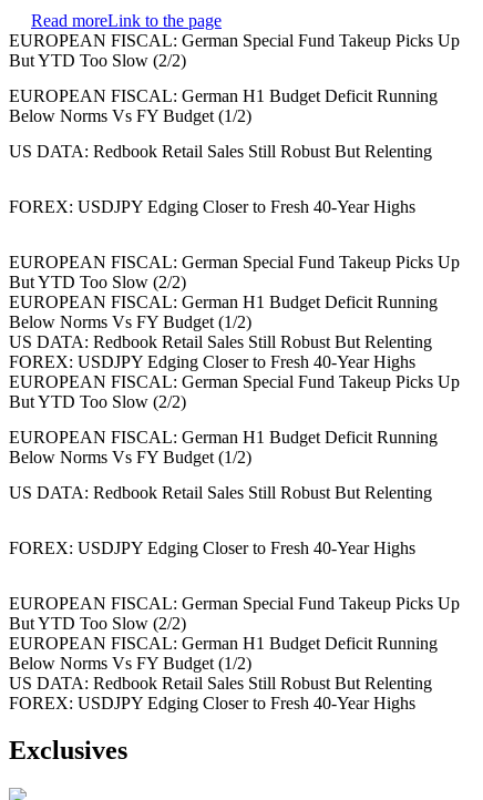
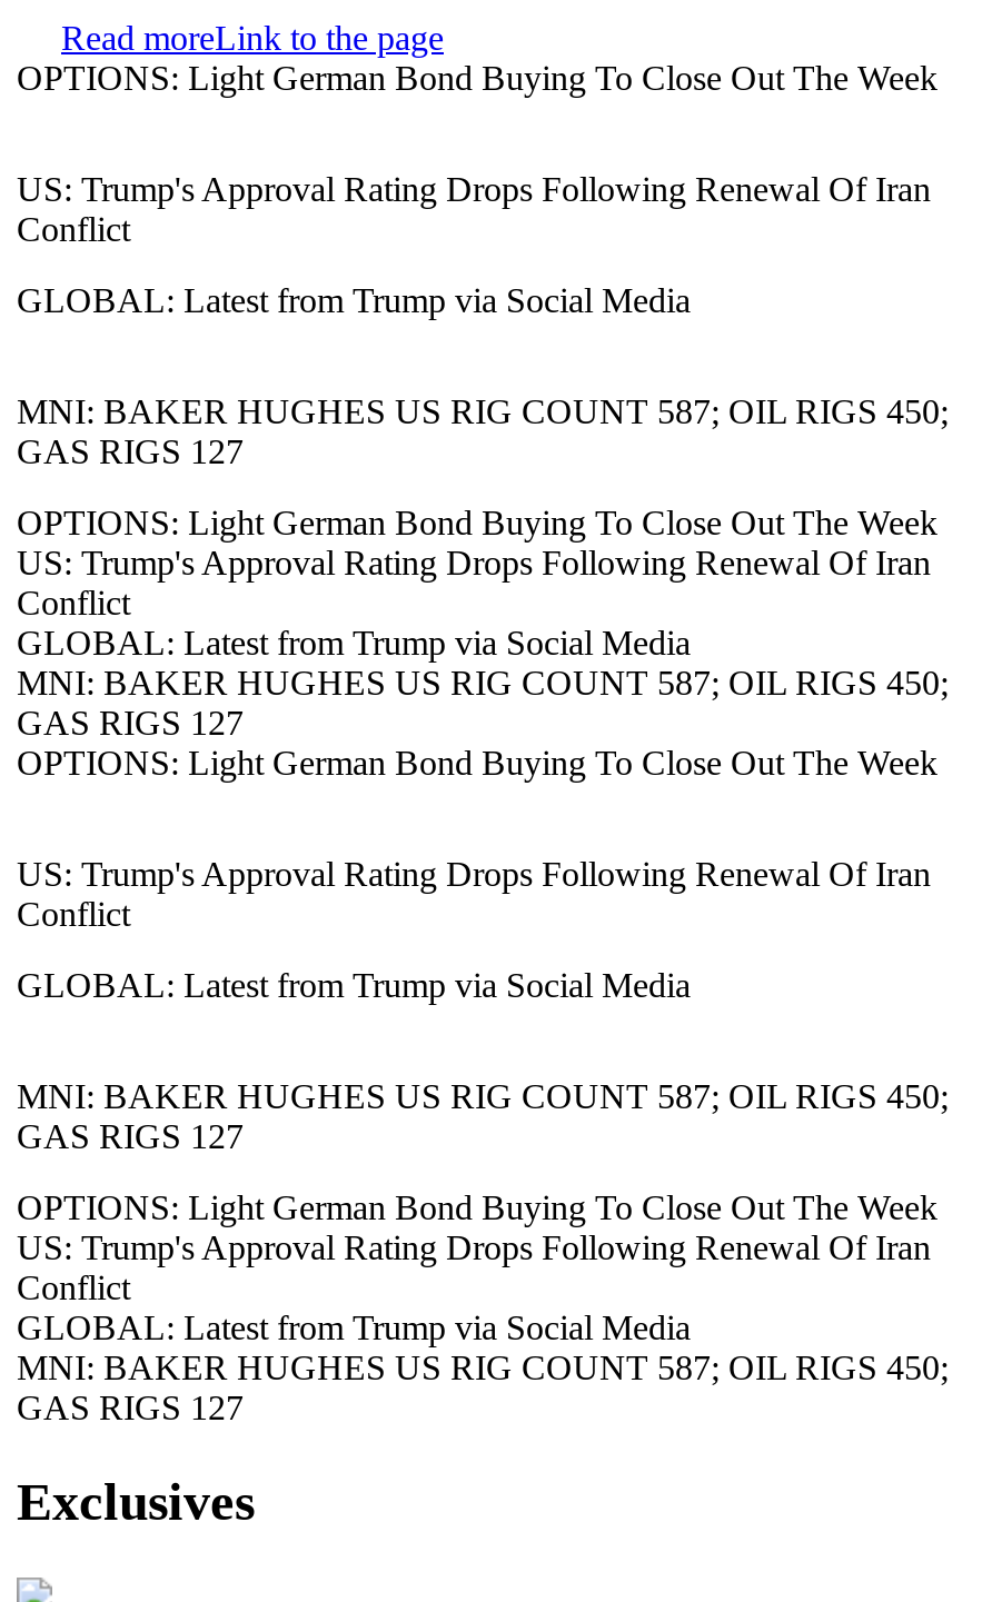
[9,31,460,70] EUROPEAN FISCAL: German Special Fund Takeup Picks Up | But YTD Too Slow (2/2) -> [17,59,938,97] OPTIONS: Light German Bond Buying To Close Out The Week
[9,87,438,125] EUROPEAN FISCAL: German H1 Budget Deficit Running | Below Norms Vs FY Budget (1/2) -> [17,171,931,248] US: Trump's Approval Rating Drops Following Renewal Of Iran | Conflict
[9,142,432,161] US DATA: Redbook Retail Sales Still Robust But Relenting -> [17,282,691,320] GLOBAL: Latest from Trump via Social Media
[9,197,415,216] FOREX: USDJPY Edging Closer to Fresh 40-Year Highs -> [17,393,949,471] MNI: BAKER HUGHES US RIG COUNT 587; OIL RIGS 450; | GAS RIGS 127
[9,253,460,411] EUROPEAN FISCAL: German Special Fund Takeup Picks Up | But YTD Too Slow (2/2) | EUROPEAN FISCAL: German H1 Budget Deficit Running | Below Norms Vs FY Budget (1/2) | US DATA: Redbook Retail Sales Still Robust But Relenting | FOREX: USDJPY Edging Closer to Fresh 40-Year Highs | EUROPEAN FISCAL: German Special Fund Takeup Picks Up | But YTD Too Slow (2/2) -> [17,504,949,782] OPTIONS: Light German Bond Buying To Close Out The Week | US: Trump's Approval Rating Drops Following Renewal Of Iran | Conflict | GLOBAL: Latest from Trump via Social Media | MNI: BAKER HUGHES US RIG COUNT 587; OIL RIGS 450; | GAS RIGS 127 | OPTIONS: Light German Bond Buying To Close Out The Week
[9,428,438,467] EUROPEAN FISCAL: German H1 Budget Deficit Running | Below Norms Vs FY Budget (1/2) -> [17,855,931,933] US: Trump's Approval Rating Drops Following Renewal Of Iran | Conflict
[9,483,432,502] US DATA: Redbook Retail Sales Still Robust But Relenting -> [17,967,691,1004] GLOBAL: Latest from Trump via Social Media
[9,539,415,558] FOREX: USDJPY Edging Closer to Fresh 40-Year Highs -> [17,1078,949,1156] MNI: BAKER HUGHES US RIG COUNT 587; OIL RIGS 450; | GAS RIGS 127
[9,594,460,713] EUROPEAN FISCAL: German Special Fund Takeup Picks Up | But YTD Too Slow (2/2) | EUROPEAN FISCAL: German H1 Budget Deficit Running | Below Norms Vs FY Budget (1/2) | US DATA: Redbook Retail Sales Still Robust But Relenting | FOREX: USDJPY Edging Closer to Fresh 40-Year Highs -> [17,1189,949,1427] OPTIONS: Light German Bond Buying To Close Out The Week | US: Trump's Approval Rating Drops Following Renewal Of Iran | Conflict | GLOBAL: Latest from Trump via Social Media | MNI: BAKER HUGHES US RIG COUNT 587; OIL RIGS 450; | GAS RIGS 127

